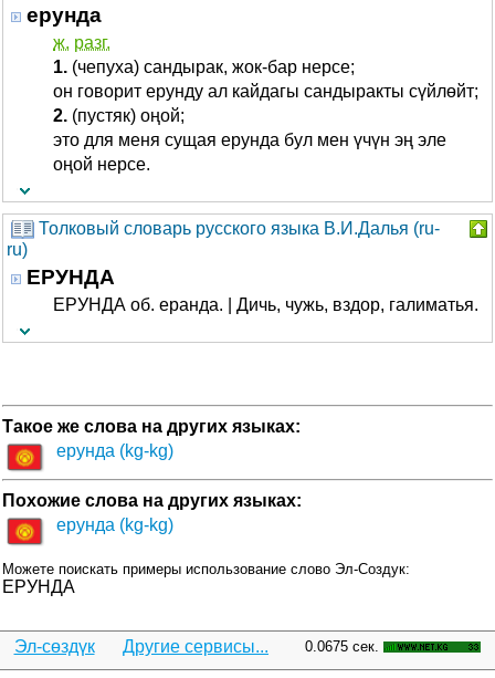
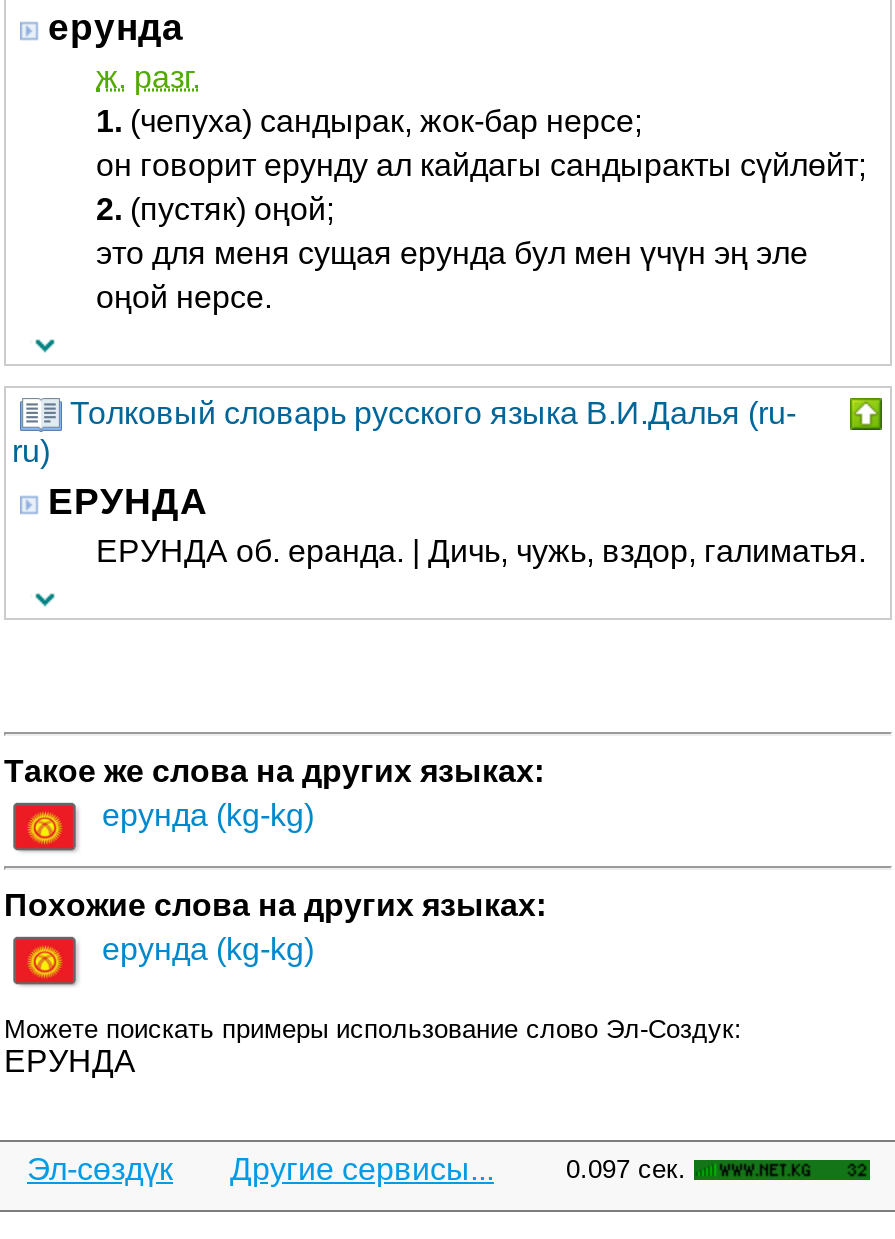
[305,638,379,655] 0.0675 сек. -> [566,1154,686,1184] 0.097 сек.

